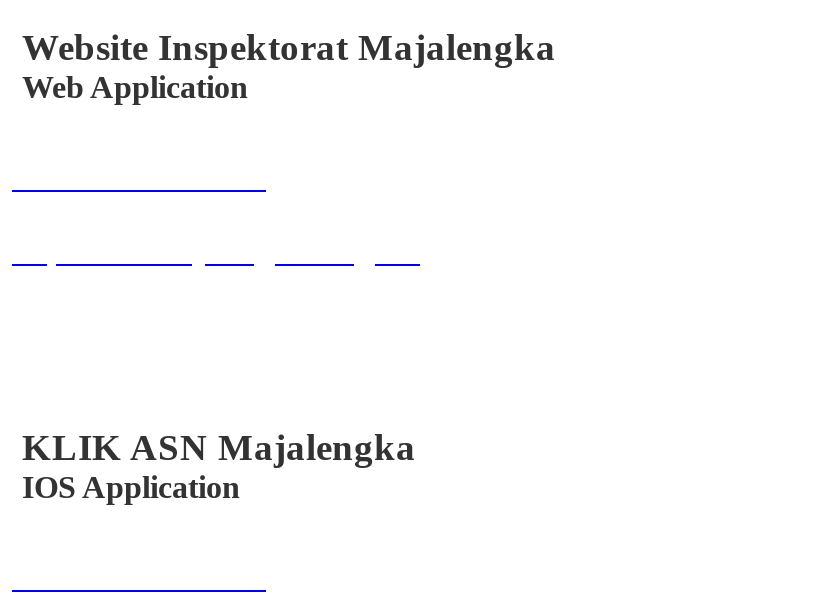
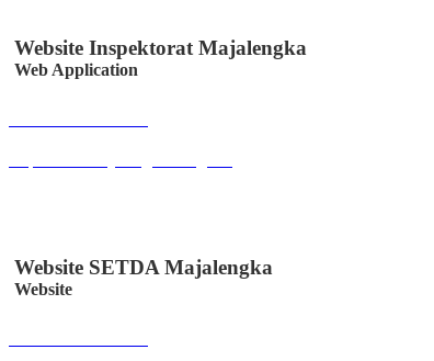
[22,426,416,504] KLIK ASN Majalengka | IOS Application -> [14,256,273,298] Website SETDA Majalengka | Website

